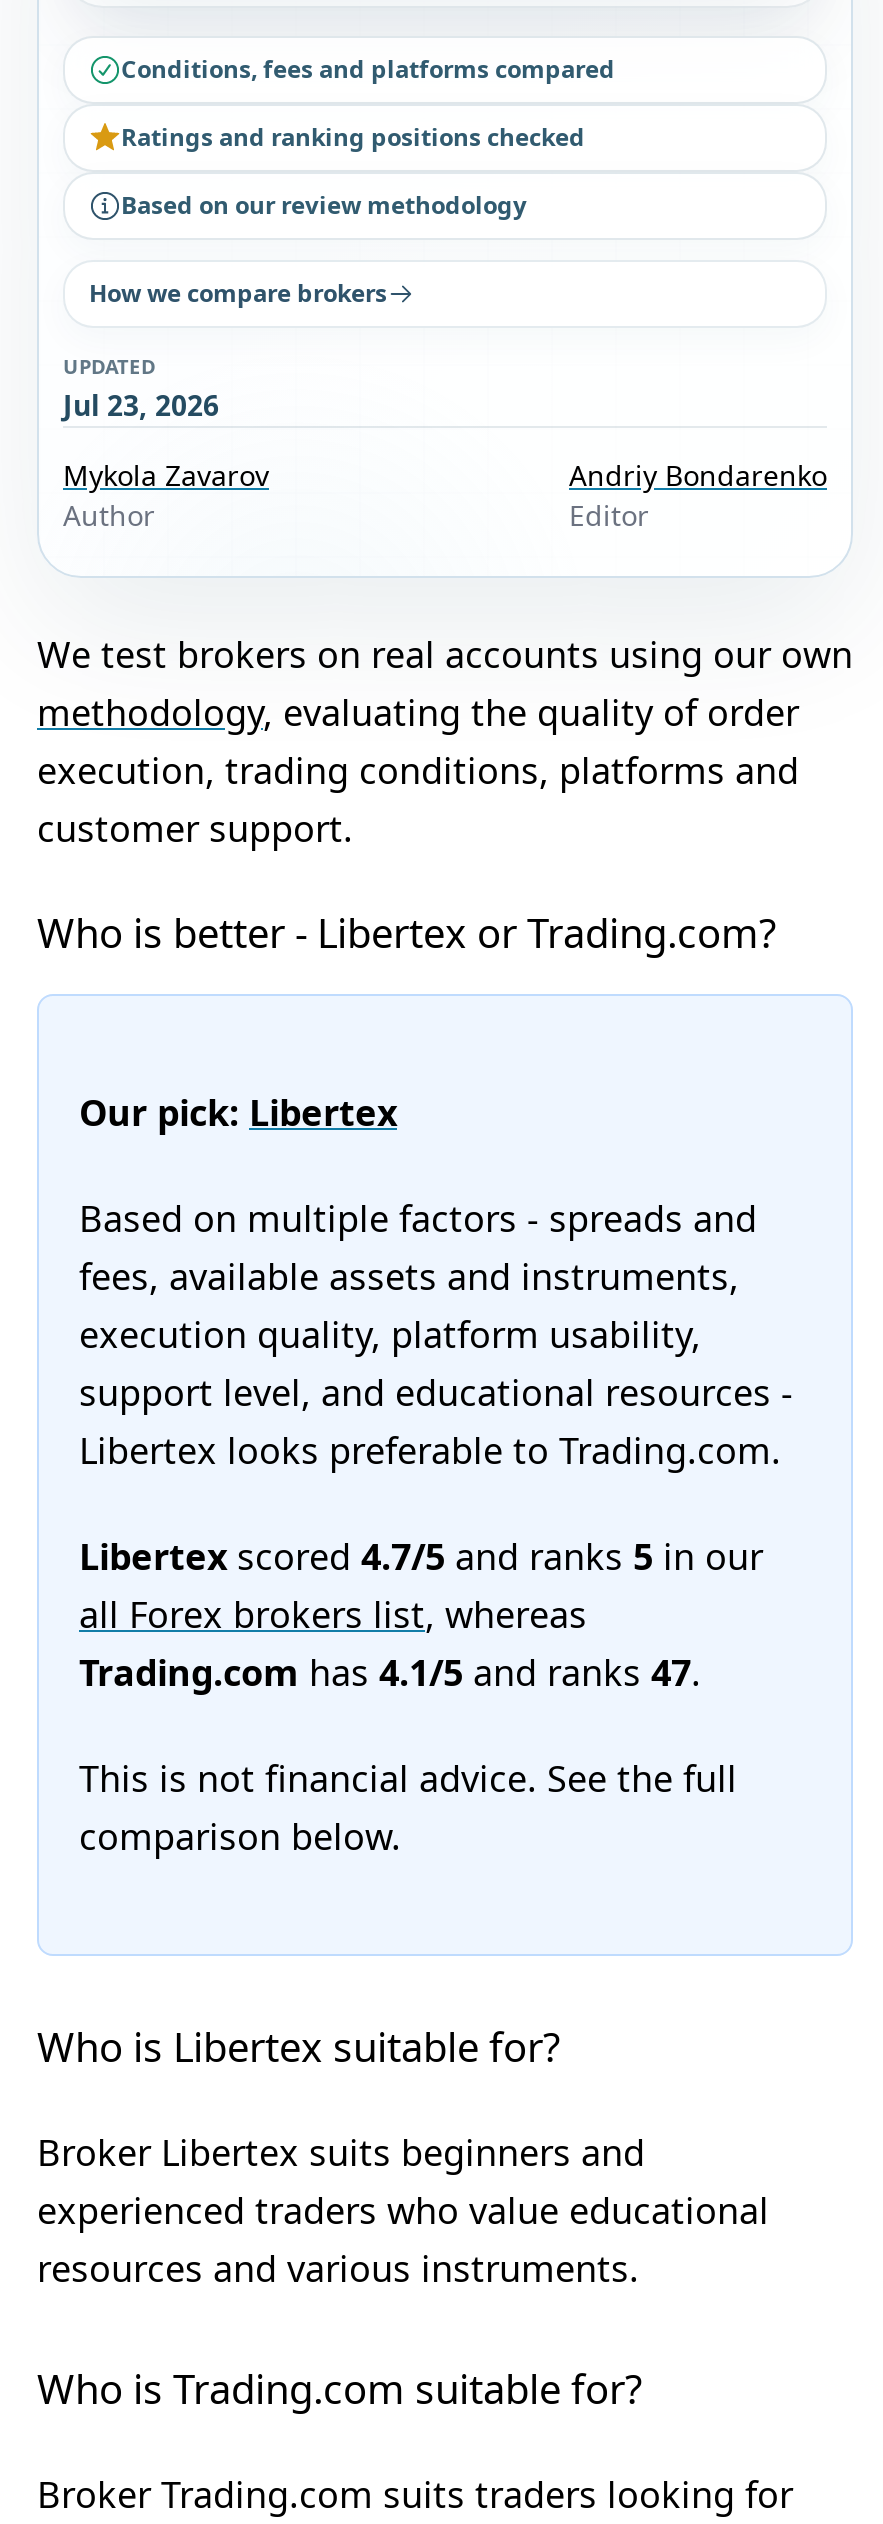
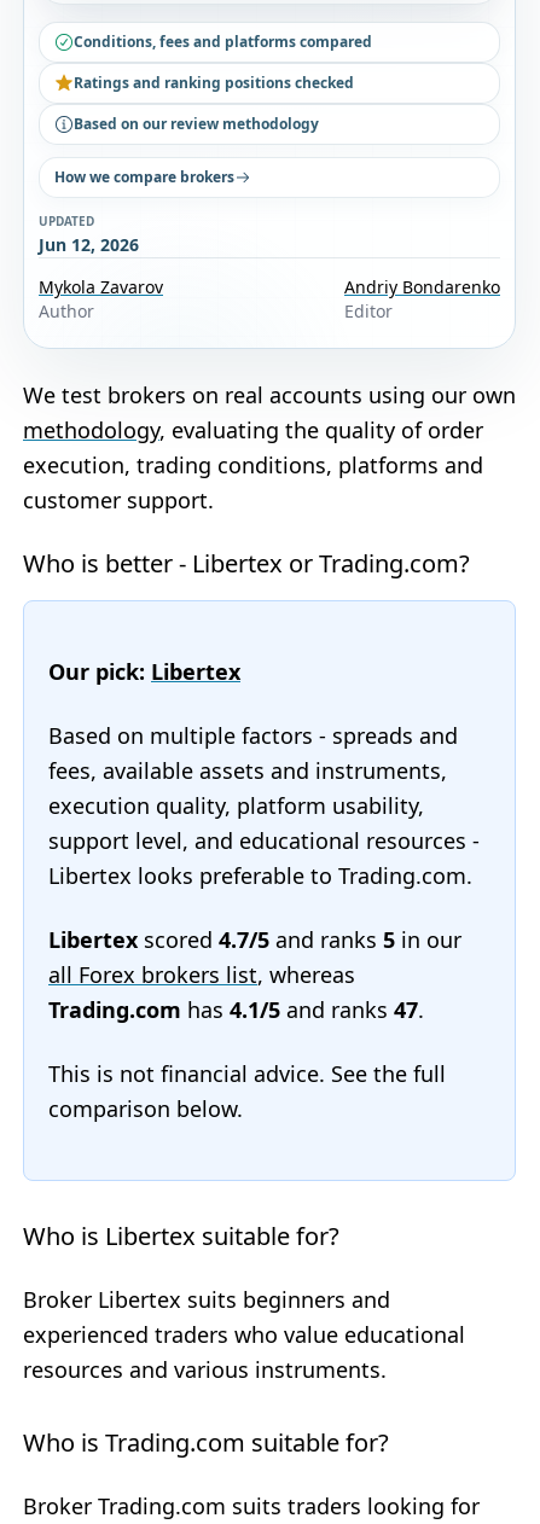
[63,386,219,424] Jul 23, 2026 -> [39,233,139,256] Jun 12, 2026

